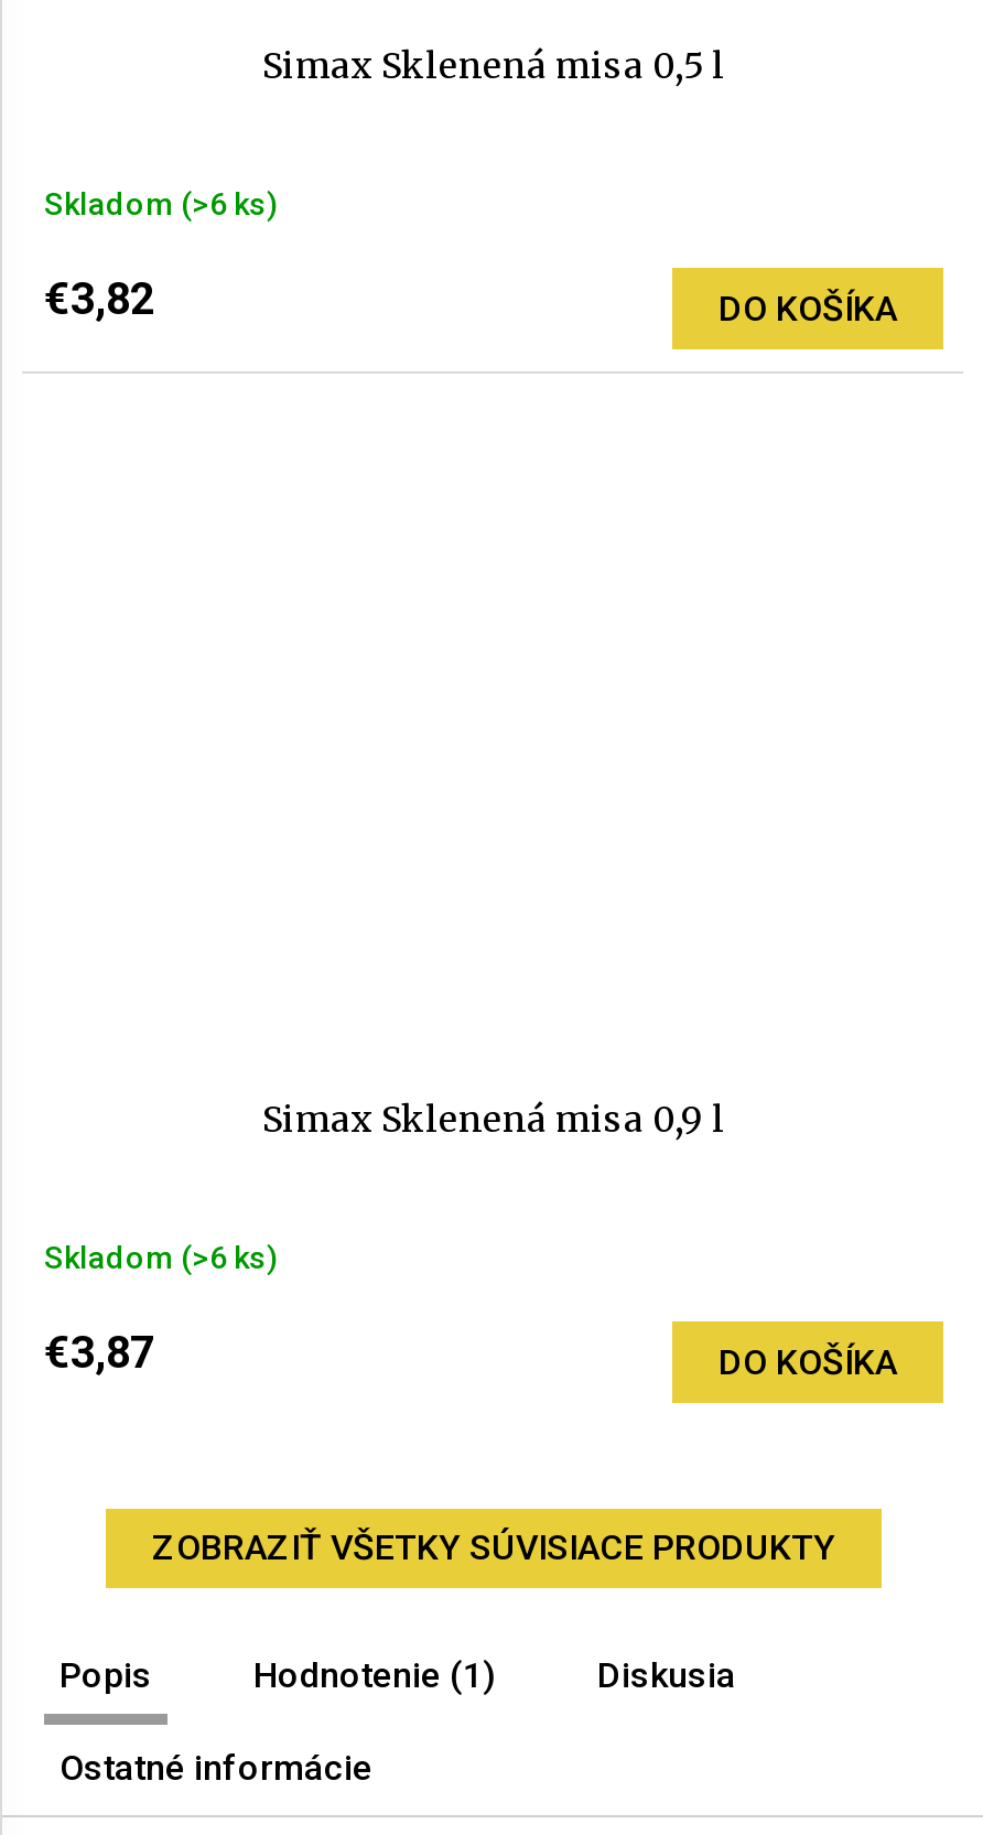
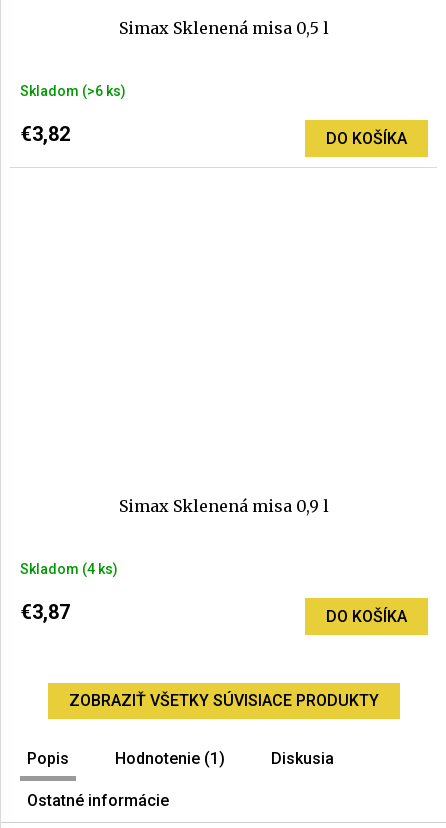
[44,1239,278,1274] Skladom (>6 ks) -> [20,561,118,577] Skladom (4 ks)

